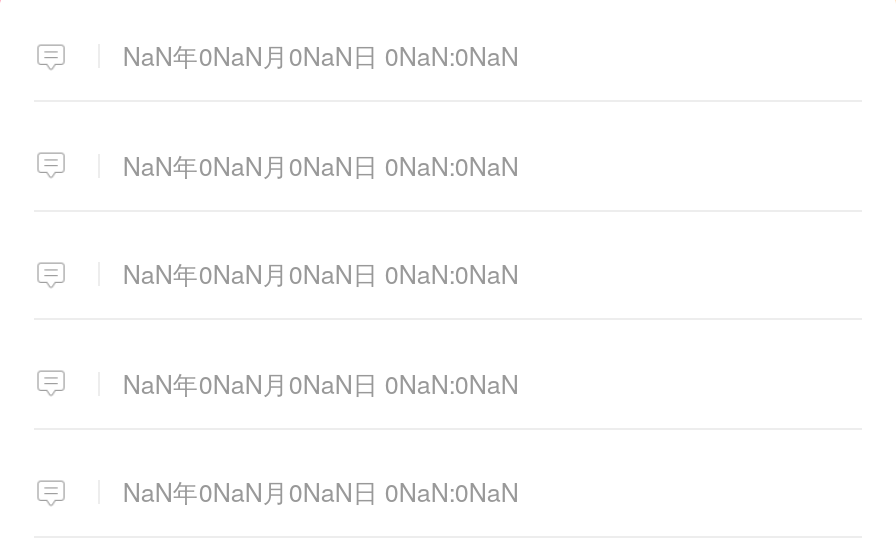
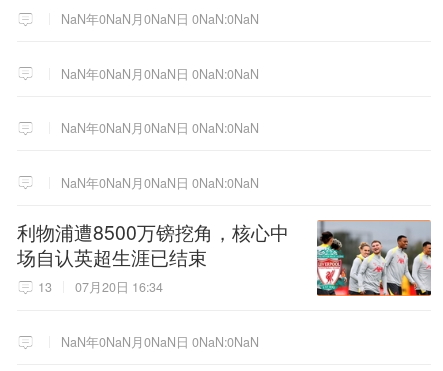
none -> [17,218,432,297] [image] | 利物浦遭8500万镑挖角，核心中 | 场自认英超生涯已结束 | 13 | 07月20日 16:34

